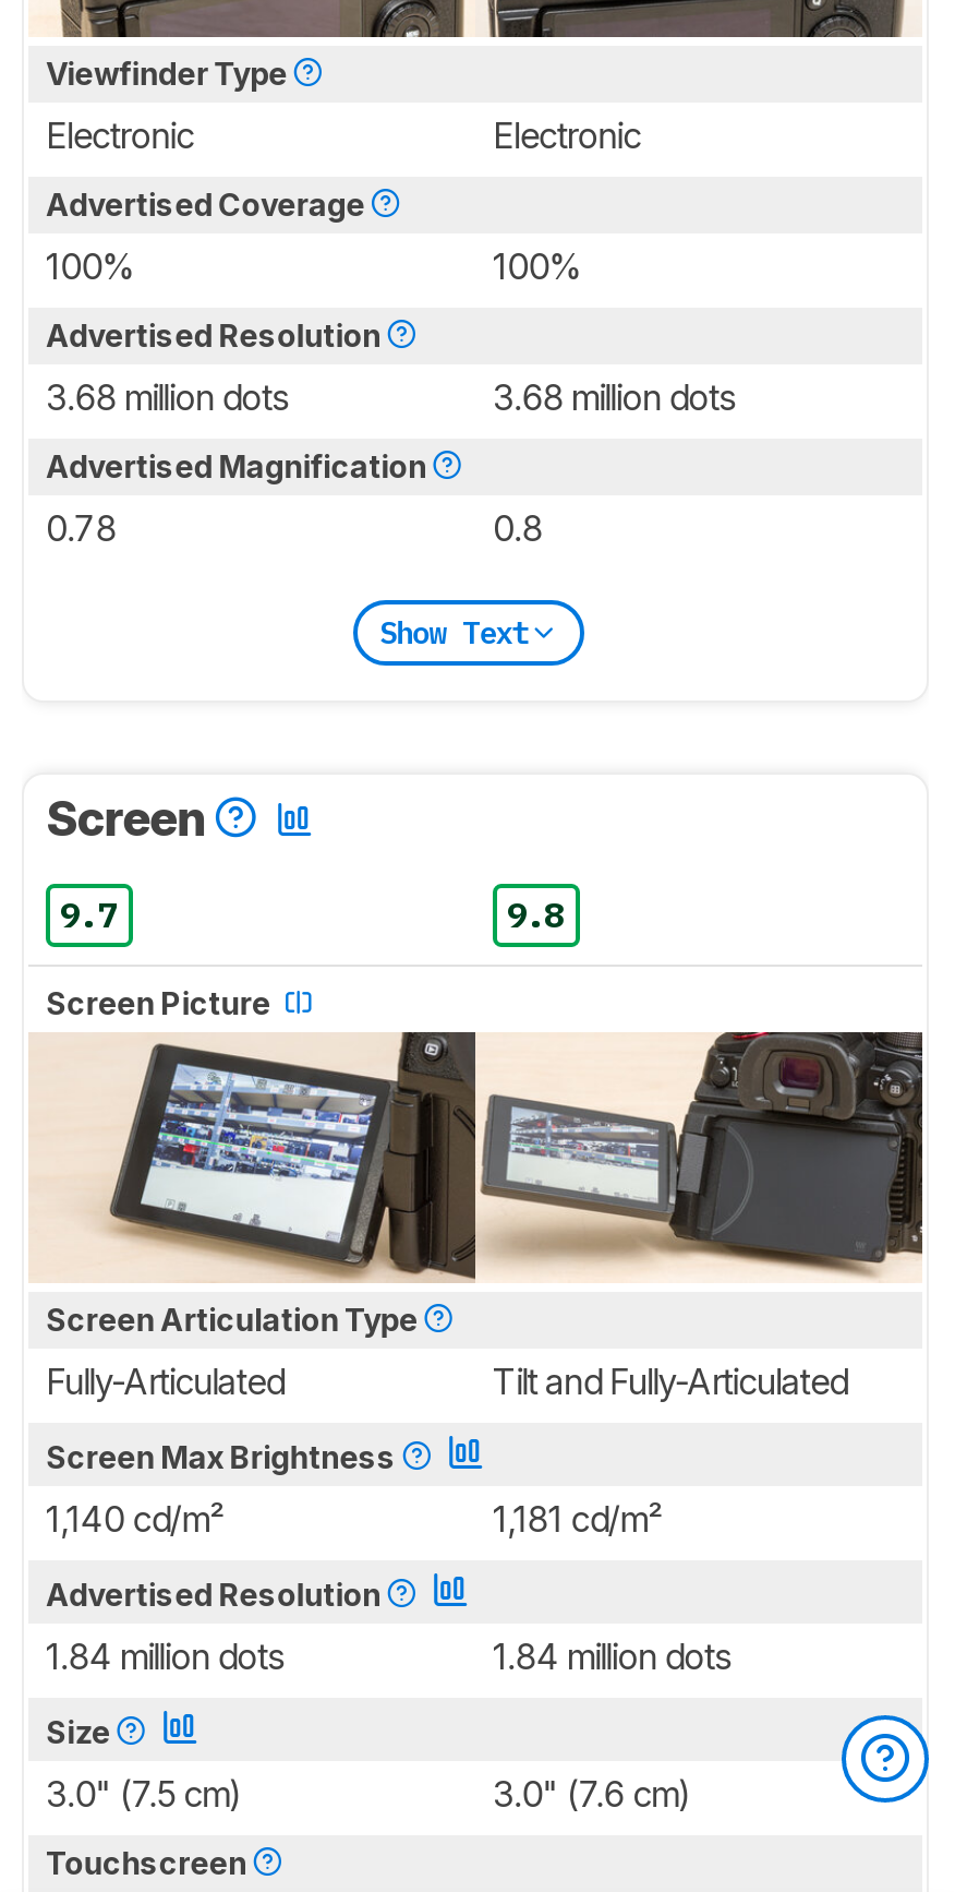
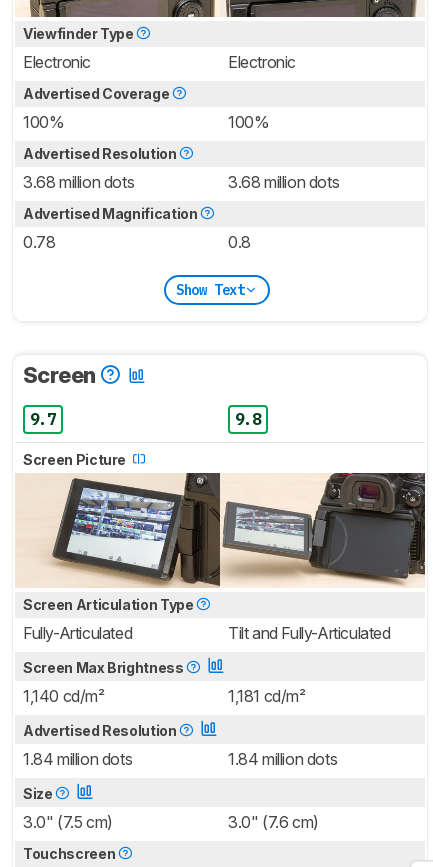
[839,1713,931,1805] [image] -> none

